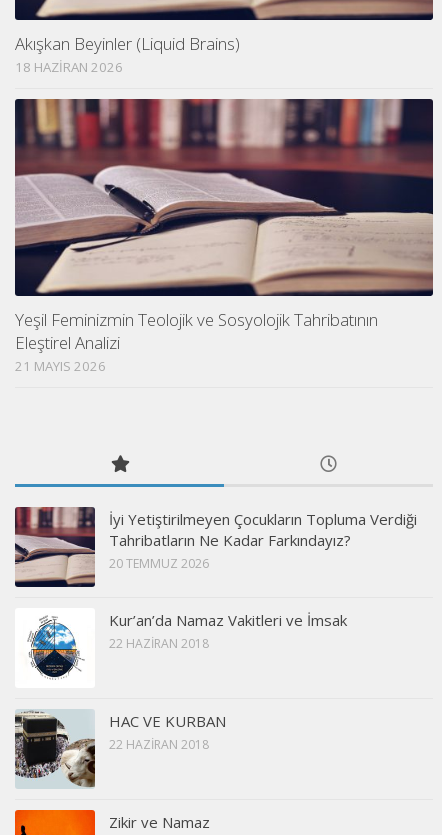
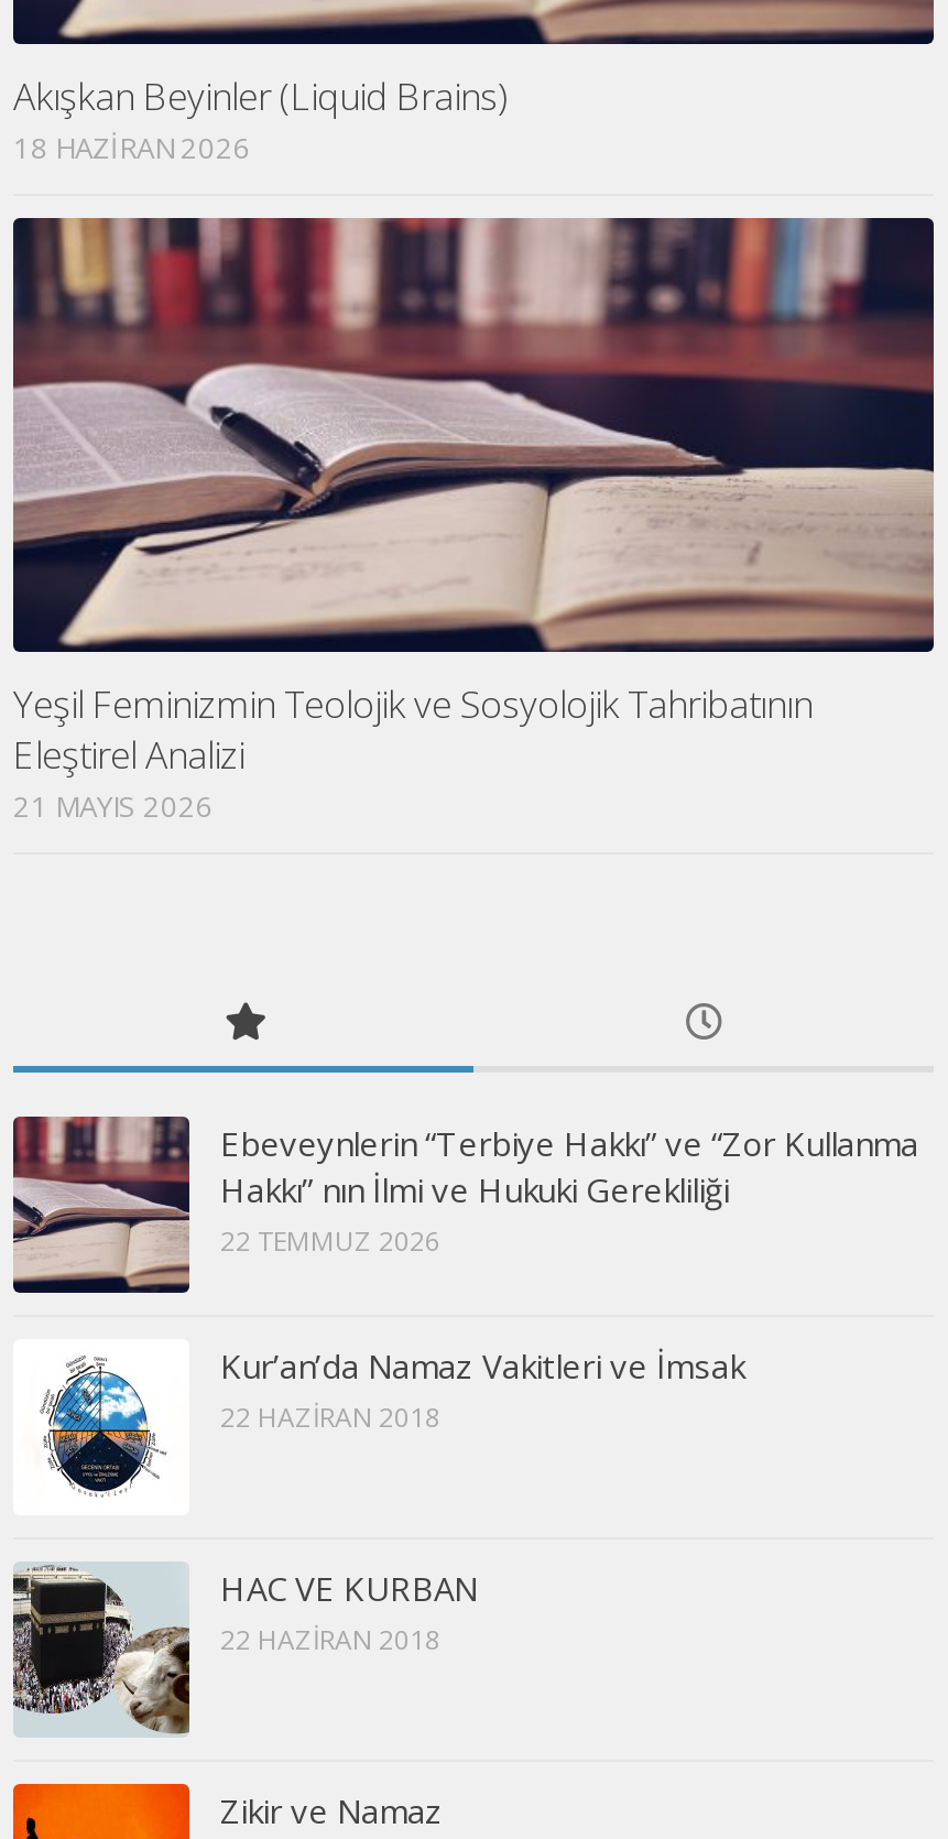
[109,509,417,572] İyi Yetiştirilmeyen Çocukların Topluma Verdiği | Tahribatların Ne Kadar Farkındayız? | 20 TEMMUZ 2026 -> [220,1121,918,1260] Ebeveynlerin “Terbiye Hakkı” ve “Zor Kullanma | Hakkı” nın İlmi ve Hukuki Gerekliliği | 22 TEMMUZ 2026

